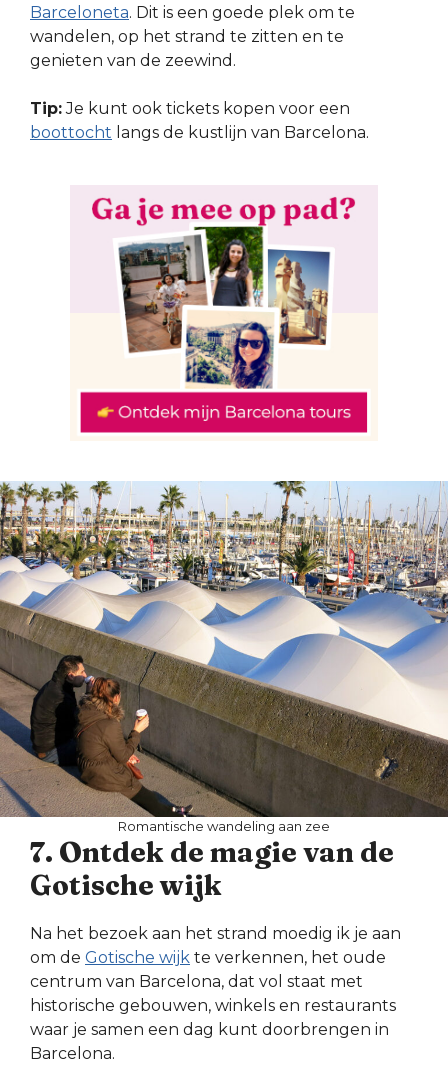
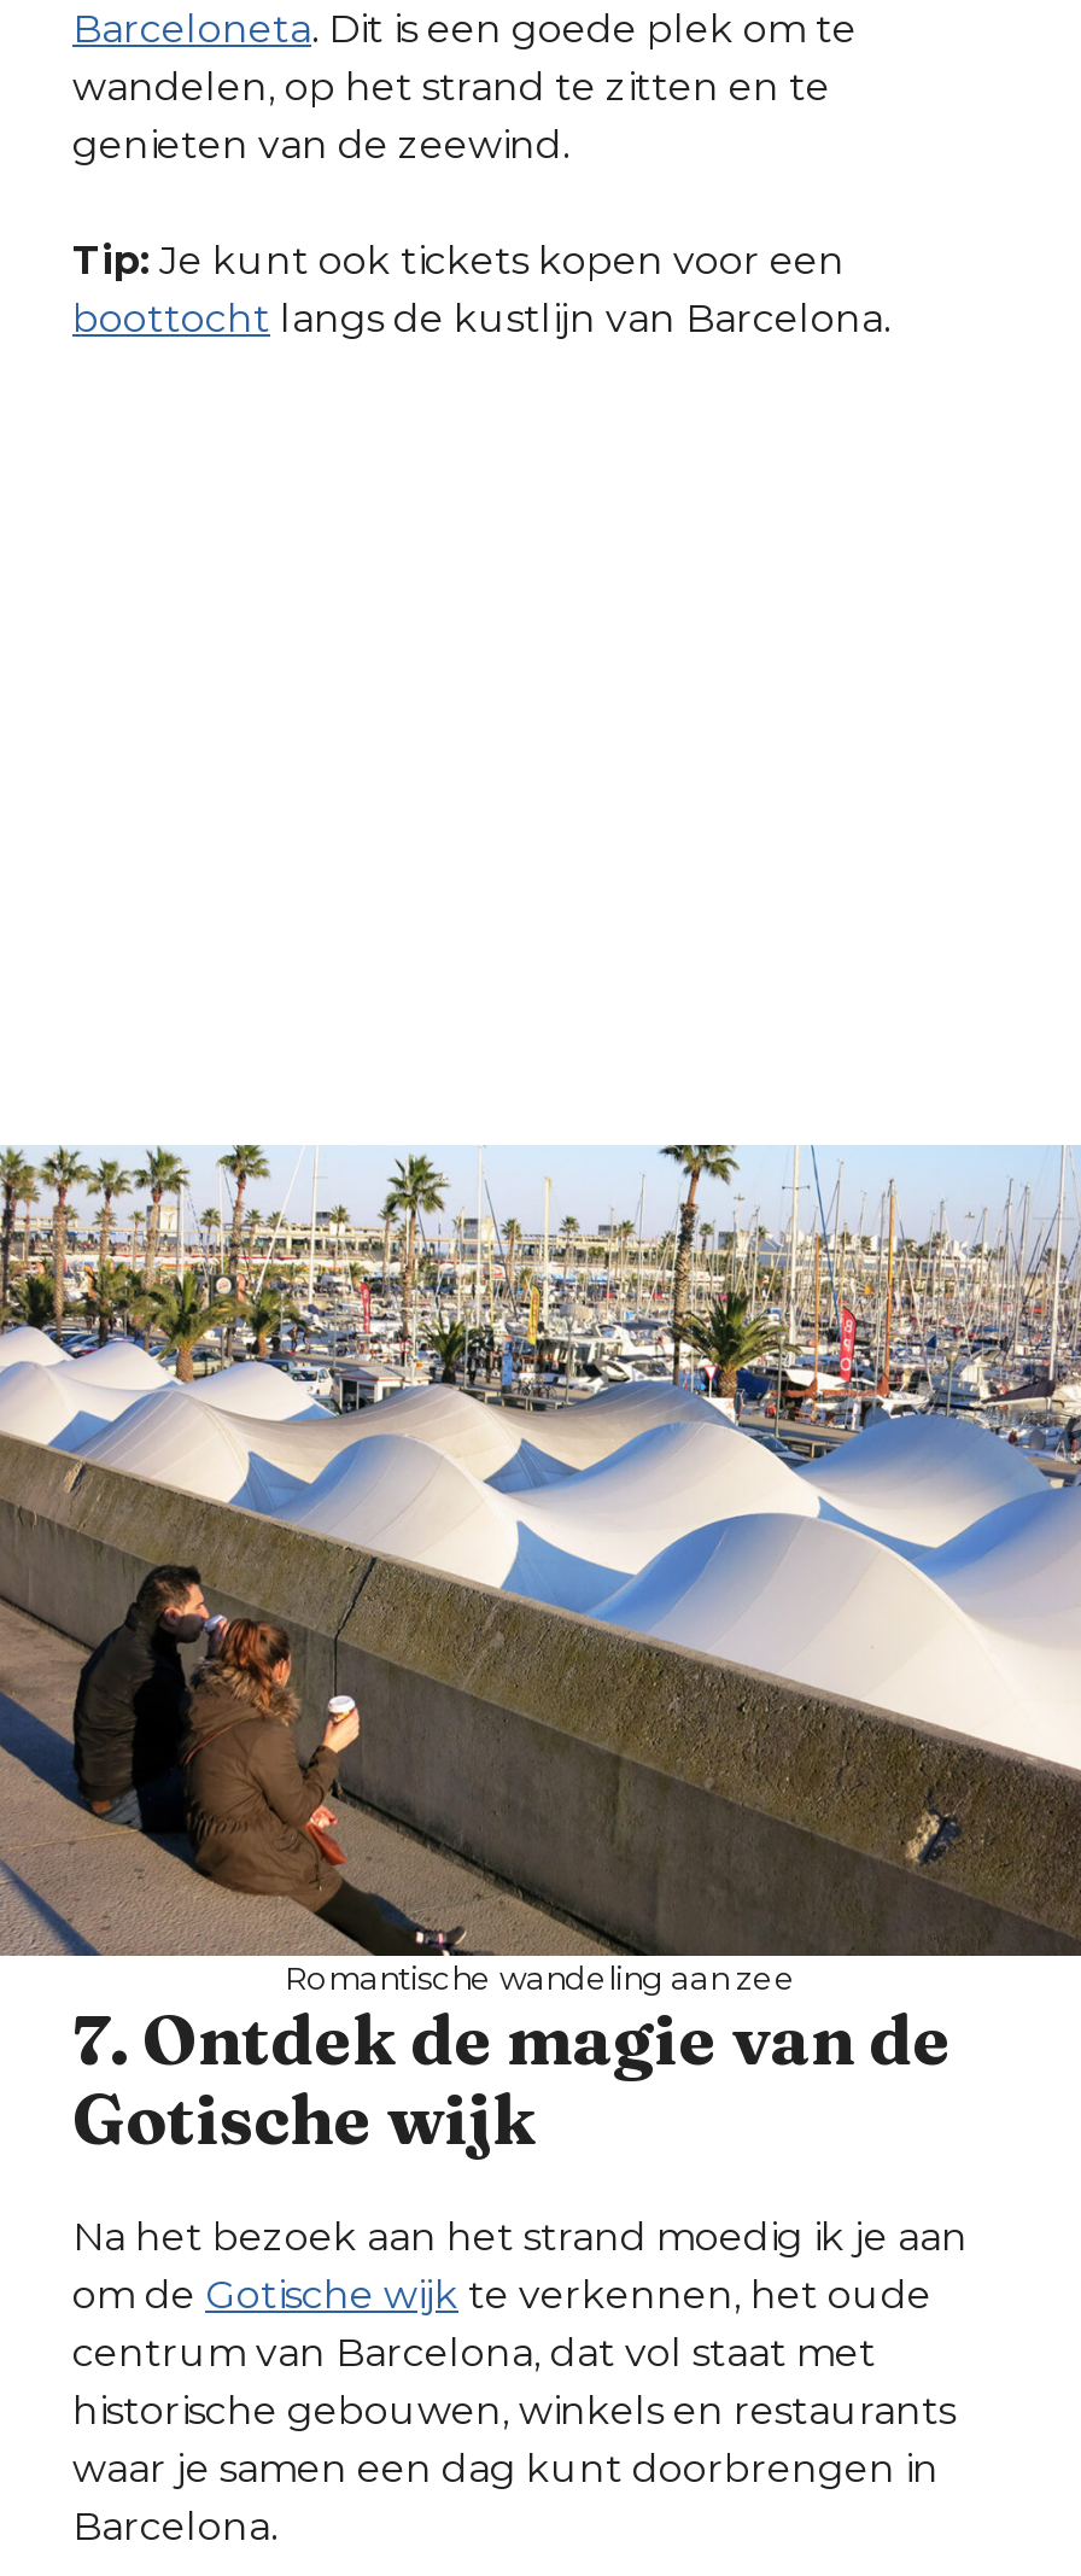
[79,195,368,434] [image] -> none

